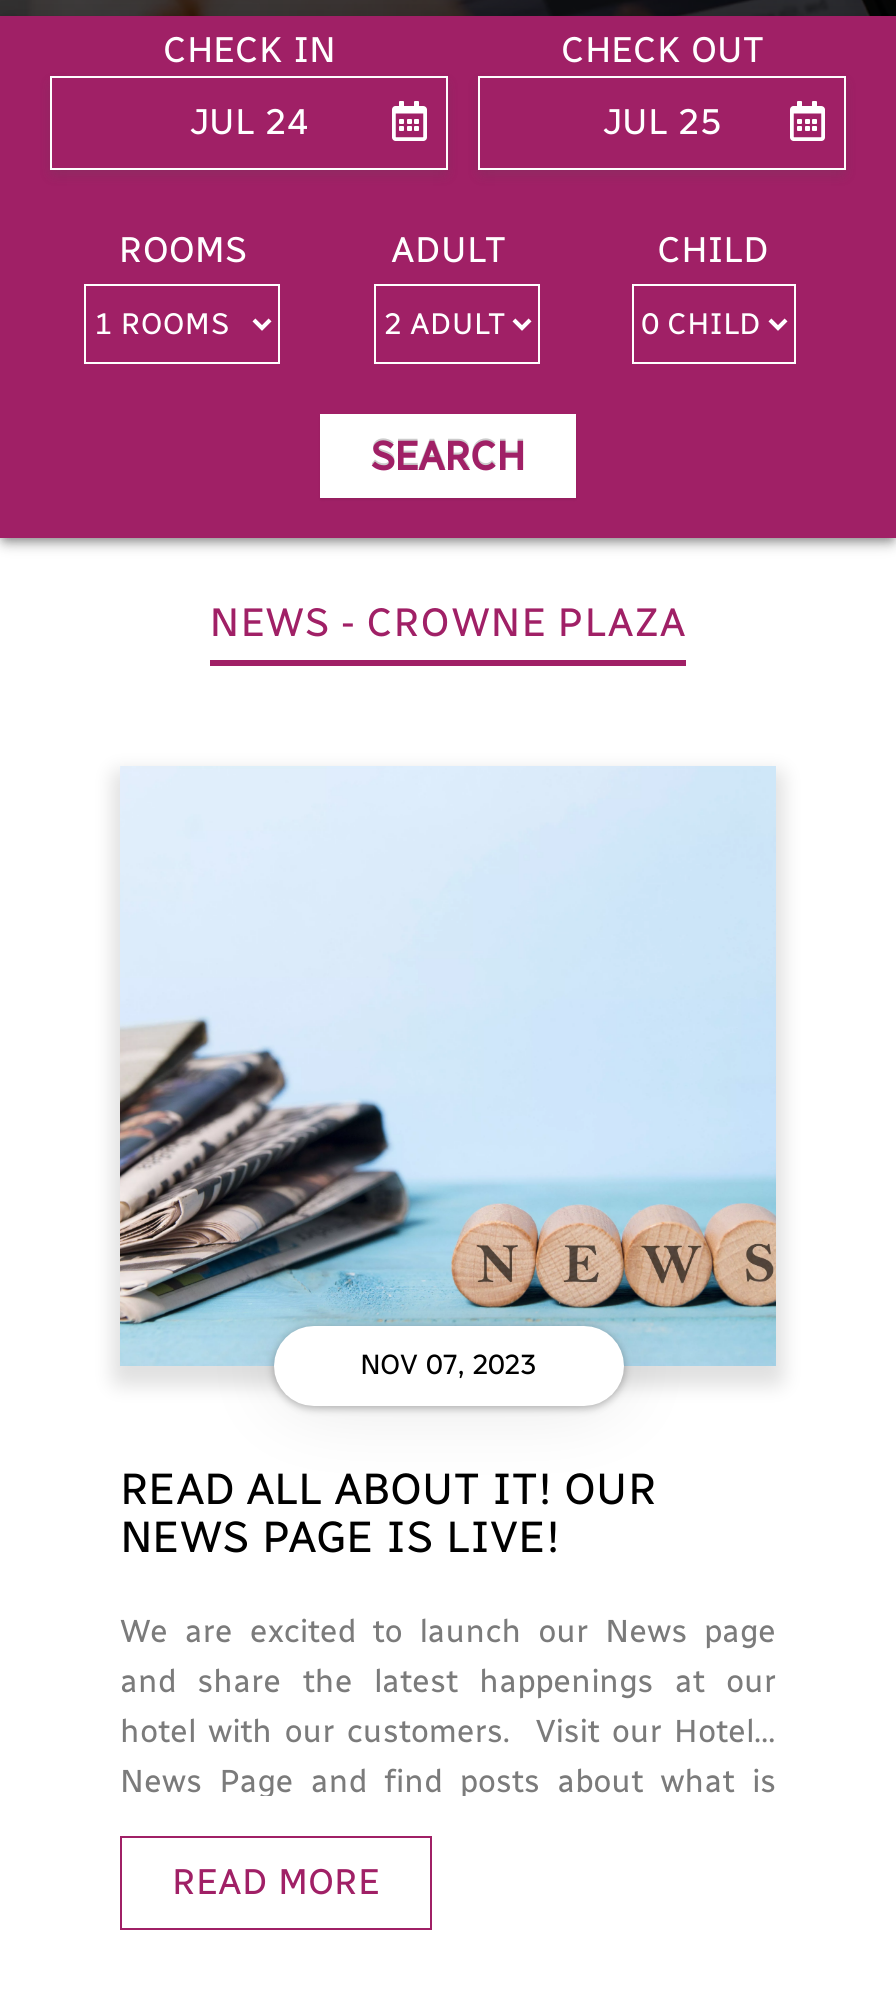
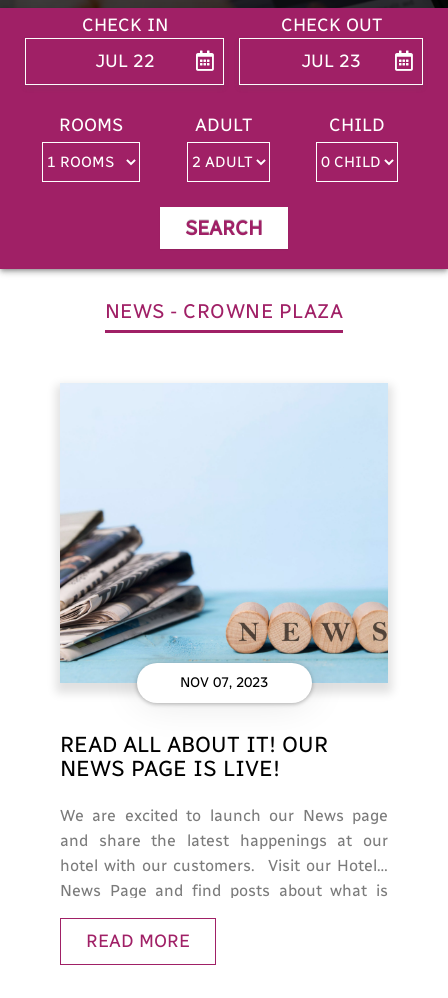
[189,100,309,144] JUL 24 -> [94,50,154,72] JUL 22
[602,100,722,144] JUL 25 -> [301,50,361,72] JUL 23

